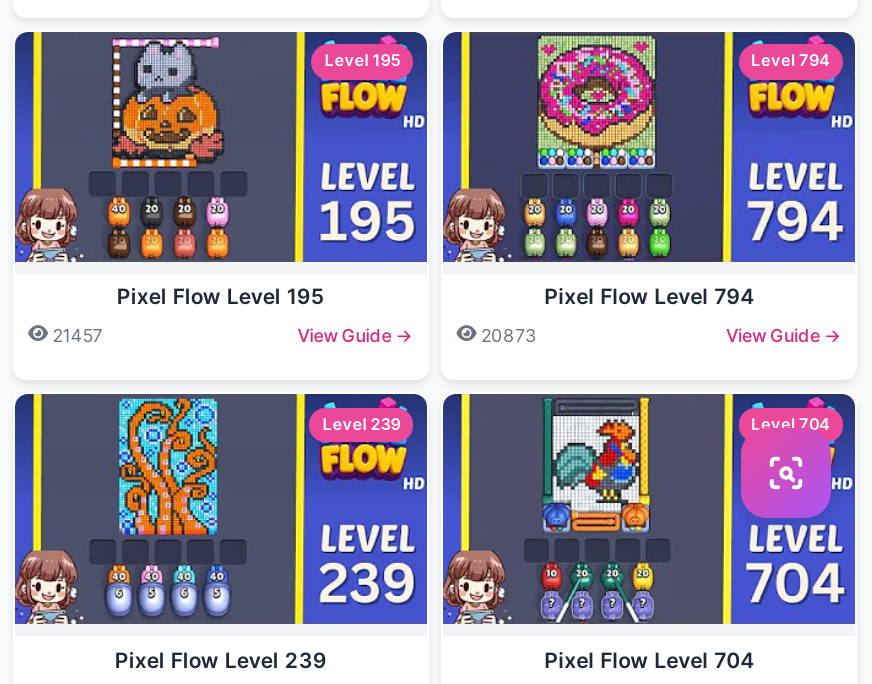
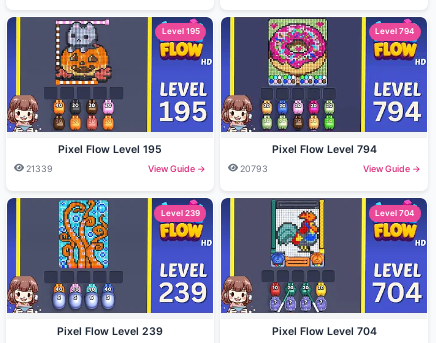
[52,323,102,345] 21457 -> [26,163,53,174] 21339
[481,323,537,345] 20873 -> [240,163,268,174] 20793
[739,440,833,520] [image] -> [370,221,416,260] [image]

